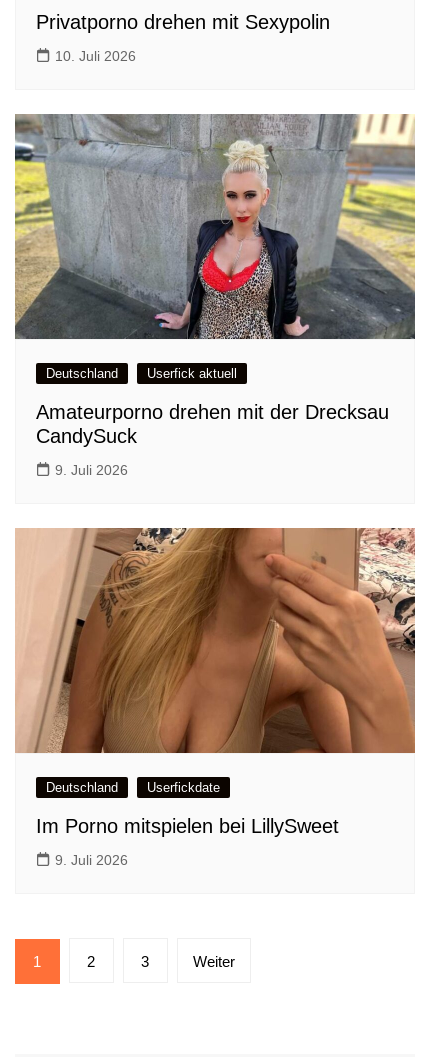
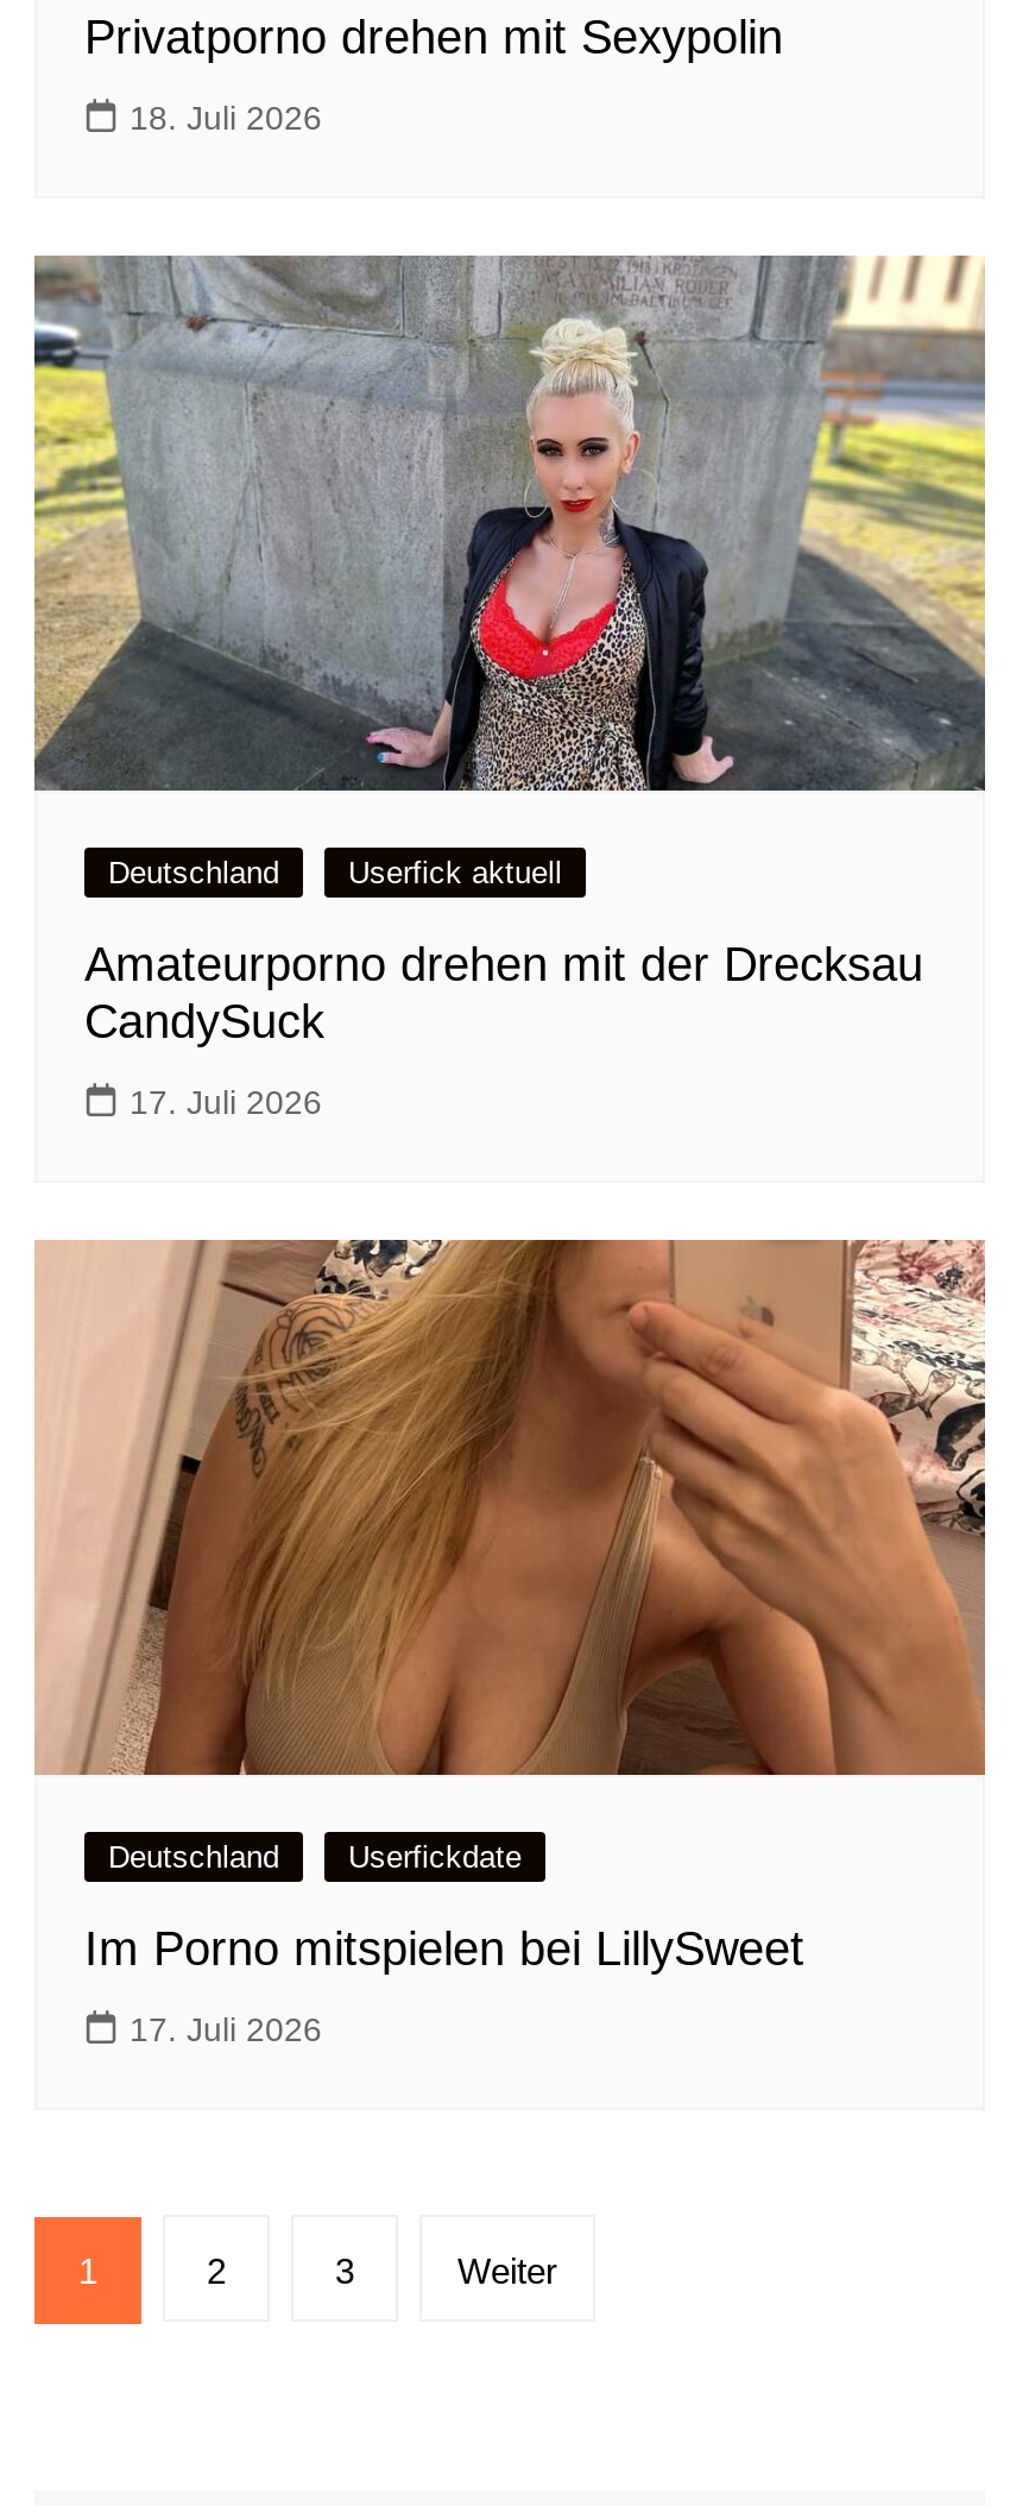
[55,48,136,64] 10. Juli 2026 -> [130,99,322,137] 18. Juli 2026
[55,462,128,478] 9. Juli 2026 -> [130,1083,322,1122] 17. Juli 2026
[55,852,128,868] 9. Juli 2026 -> [130,2011,322,2049] 17. Juli 2026

